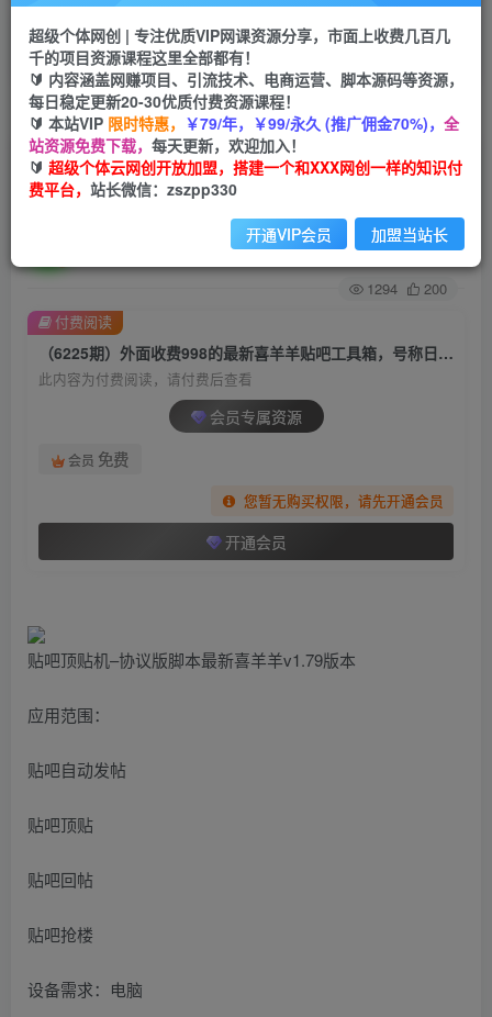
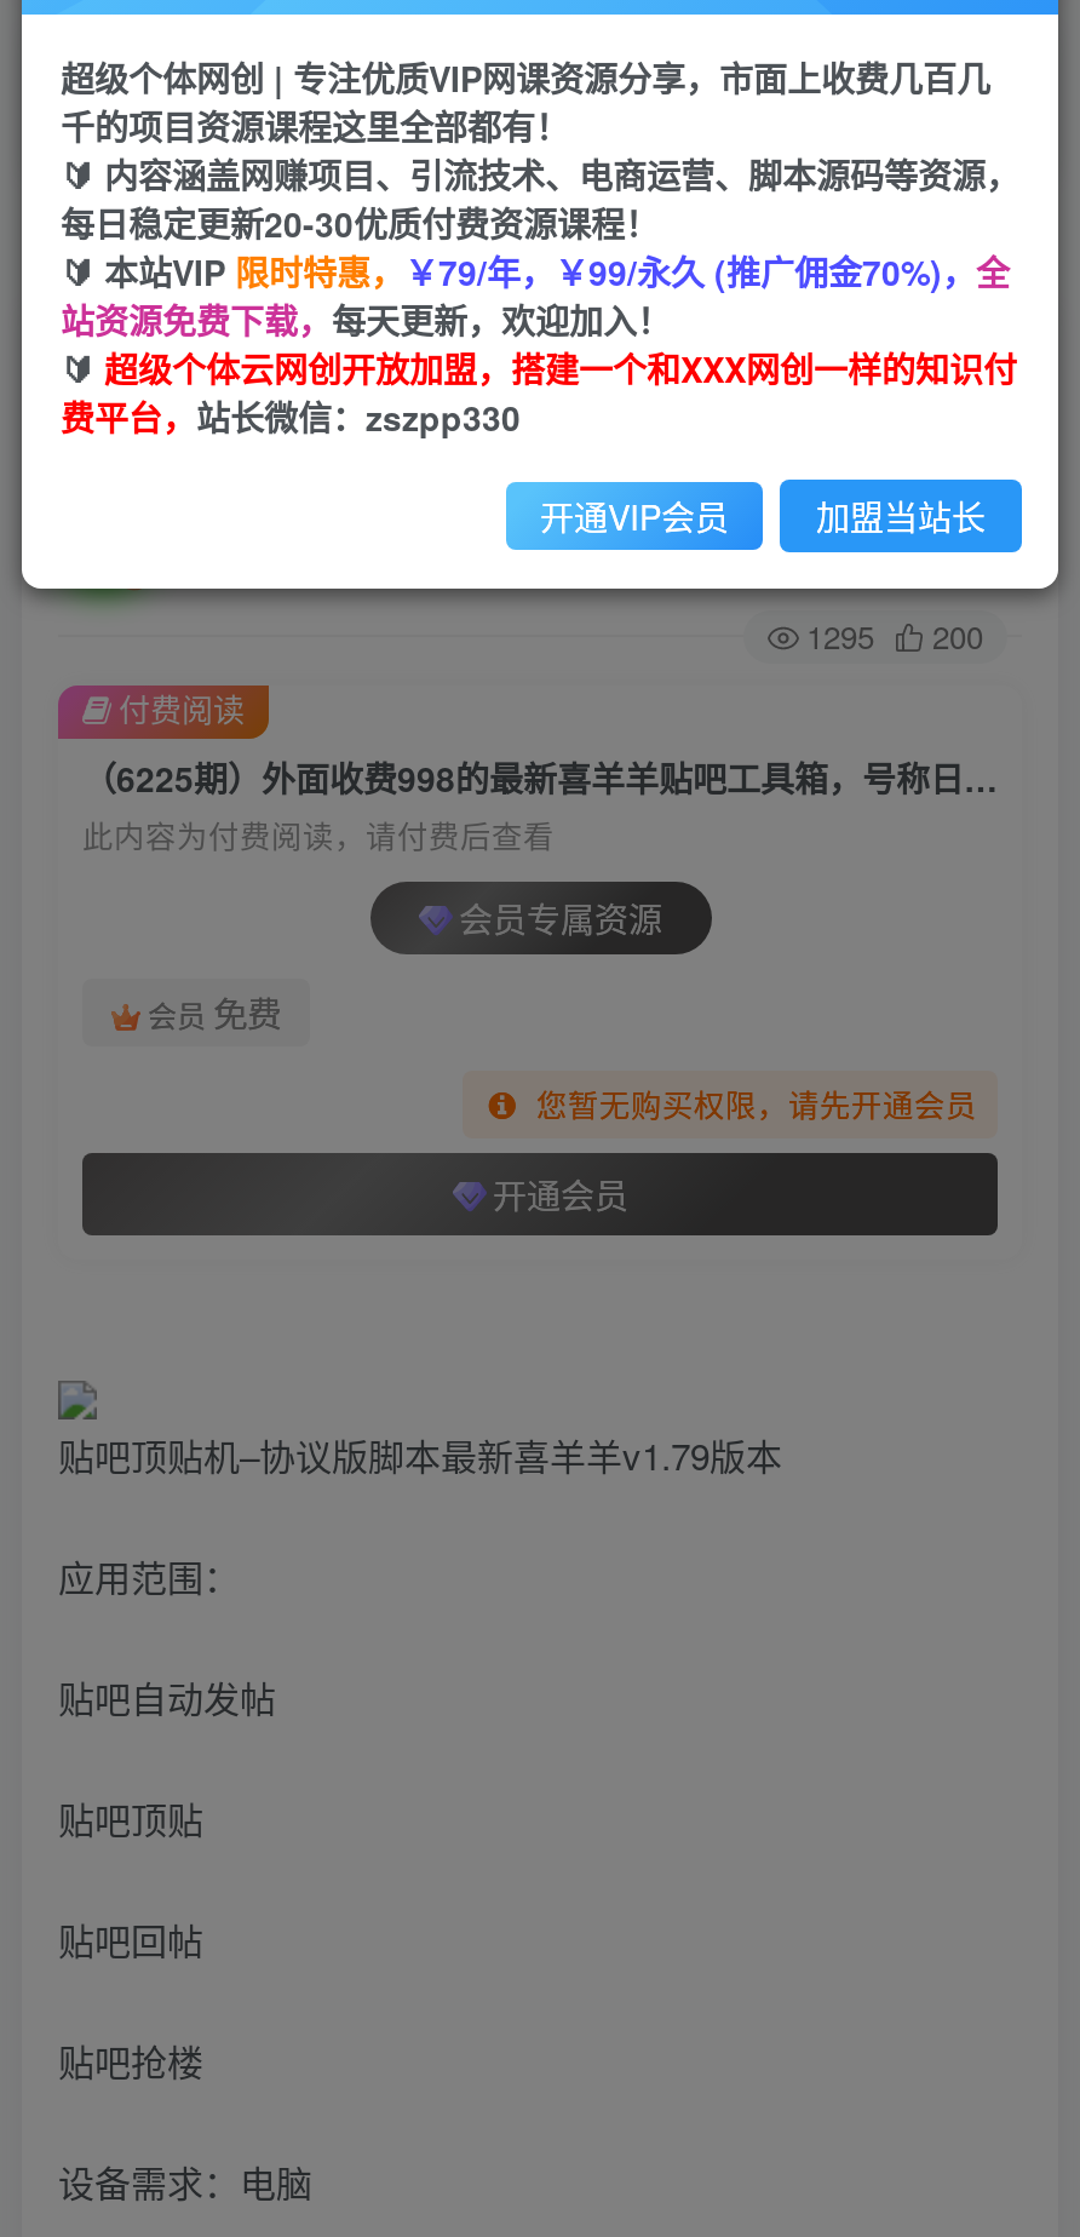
[367,278,447,299] 1294 200 -> [806,613,983,659] 1295 200

